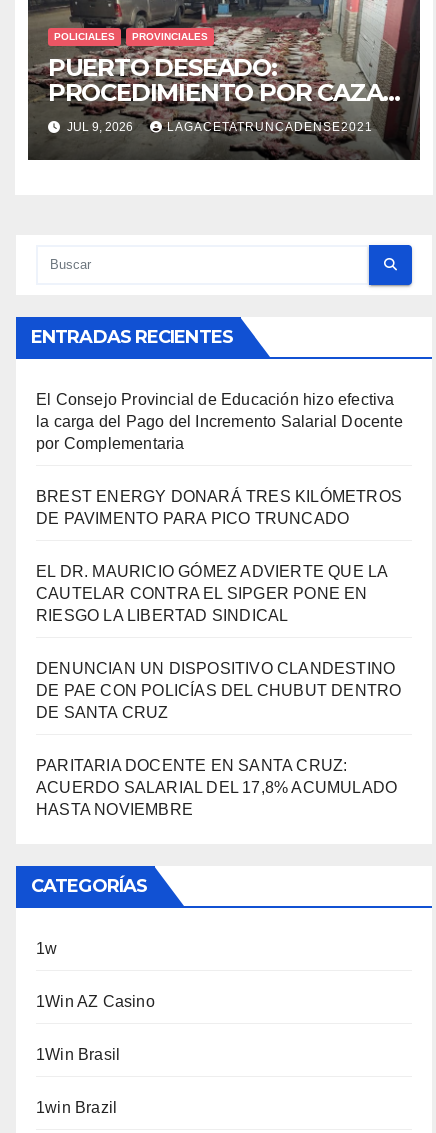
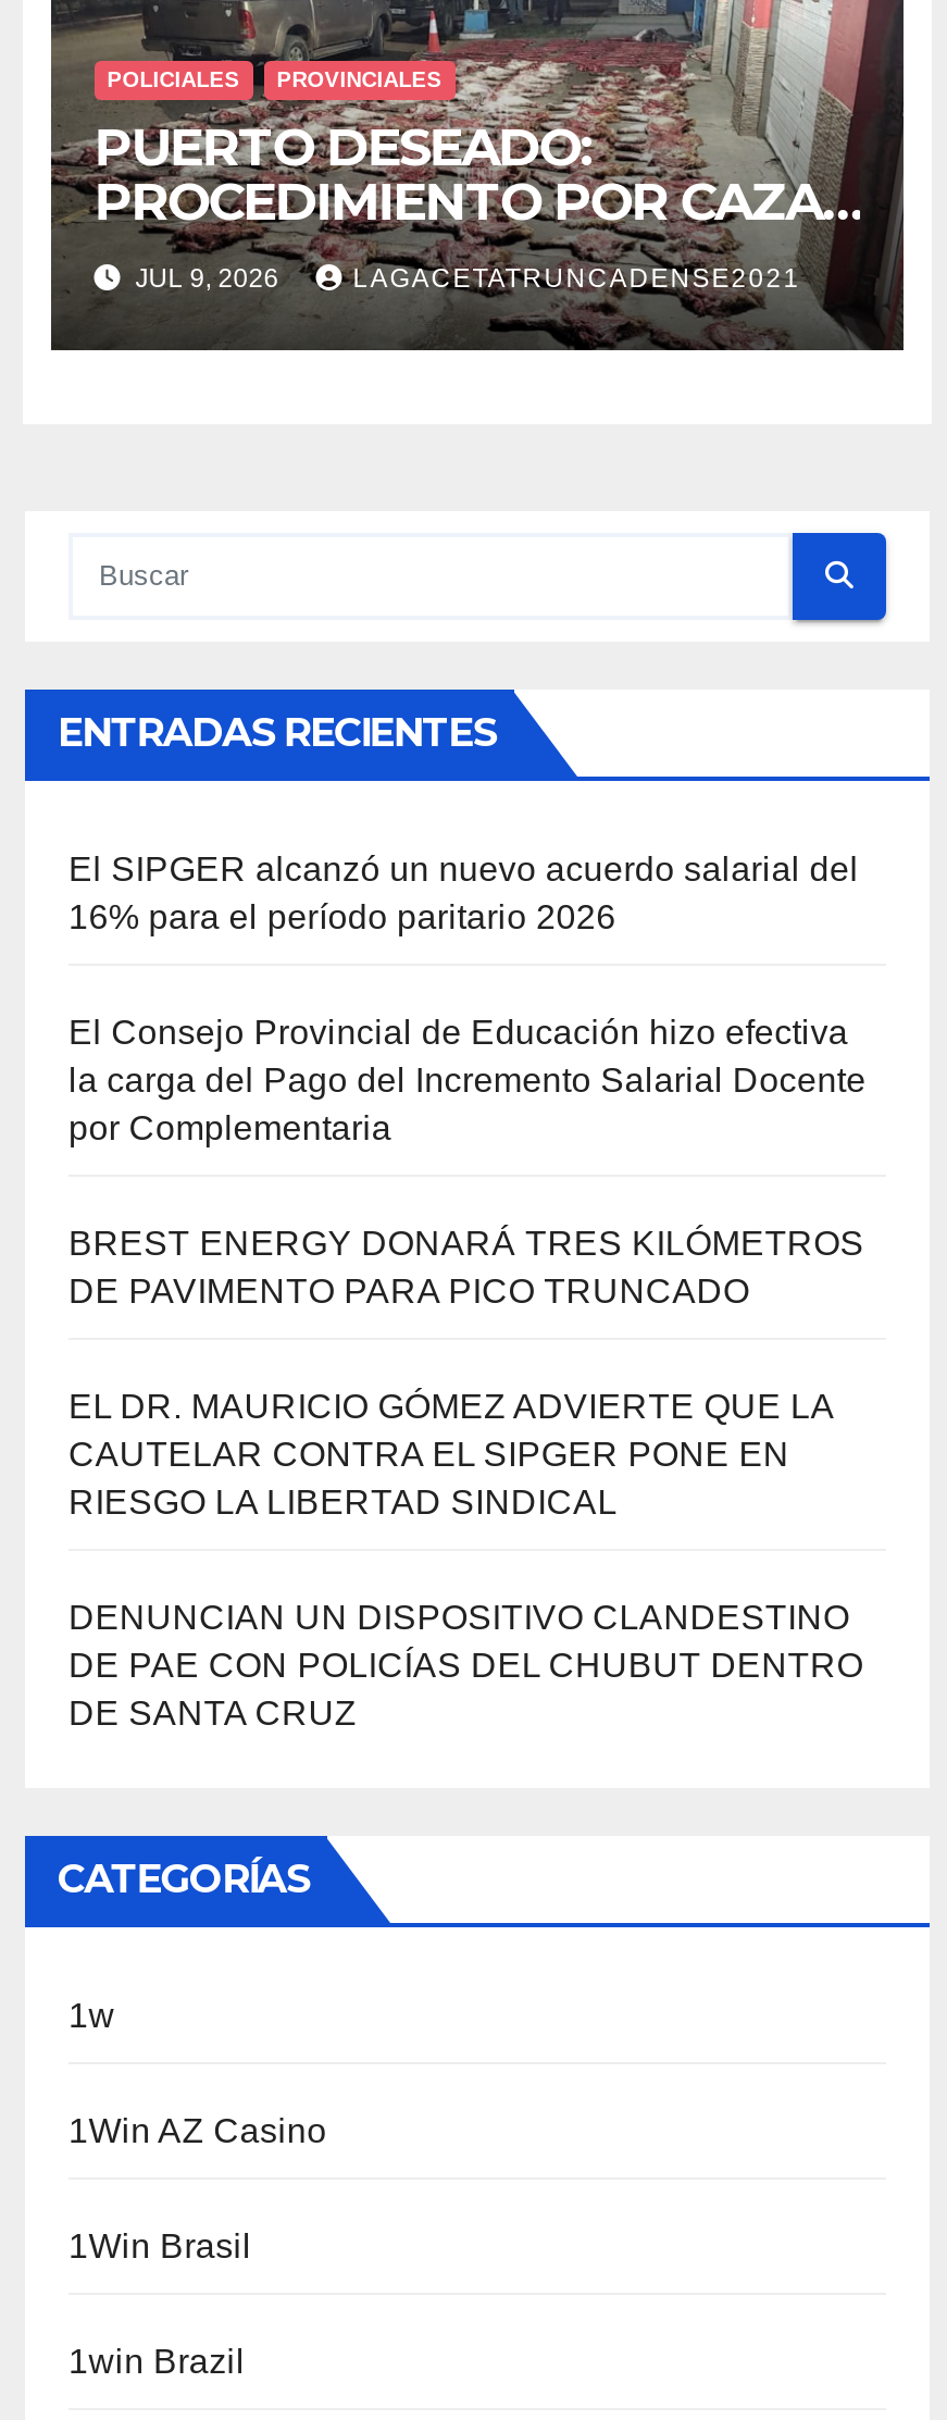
none -> [68,850,859,935] El SIPGER alcanzó un nuevo acuerdo salarial del | 16% para el período paritario 2026
moved [36,391,403,721] -> [68,1013,866,1731]: El Consejo Provincial de Educación hizo efectiva | la carga del Pago del Incremento Salarial Docente | por Complementaria | ... | DE PAE CON POLICÍAS DEL CHUBUT DENTRO | DE SANTA CRUZ
[36,757,397,818] PARITARIA DOCENTE EN SANTA CRUZ: | ACUERDO SALARIAL DEL 17,8% ACUMULADO | HASTA NOVIEMBRE -> none

